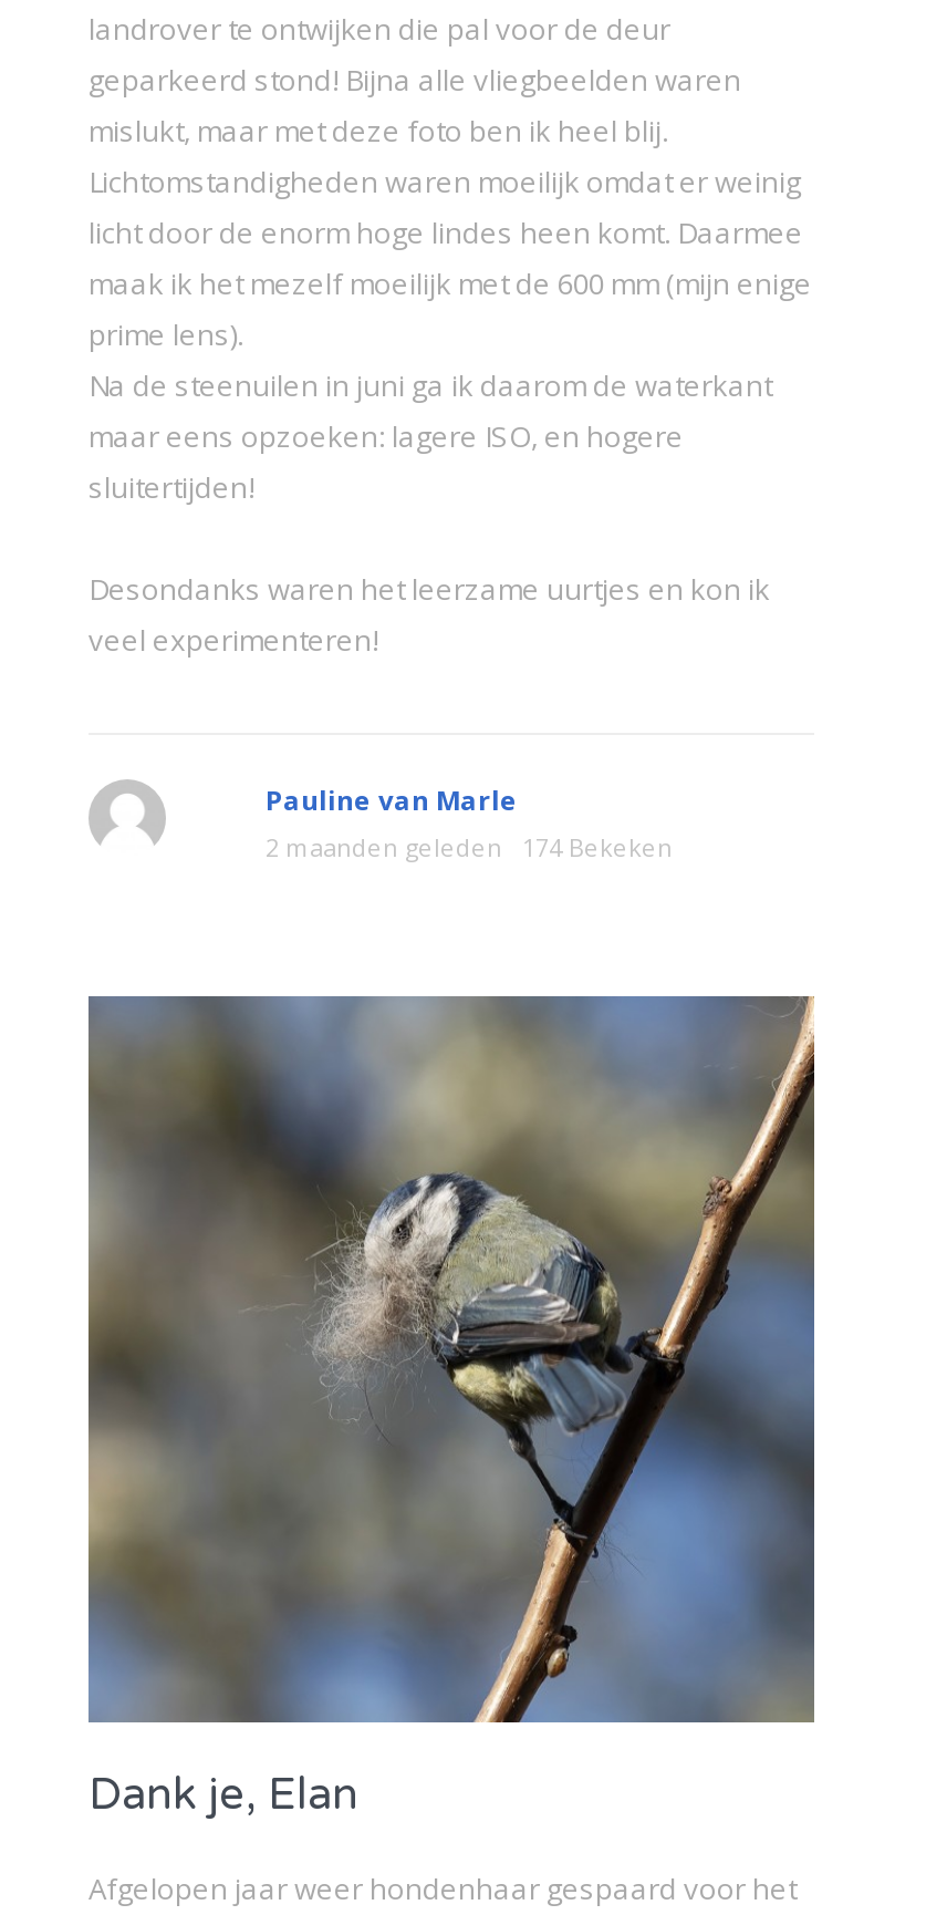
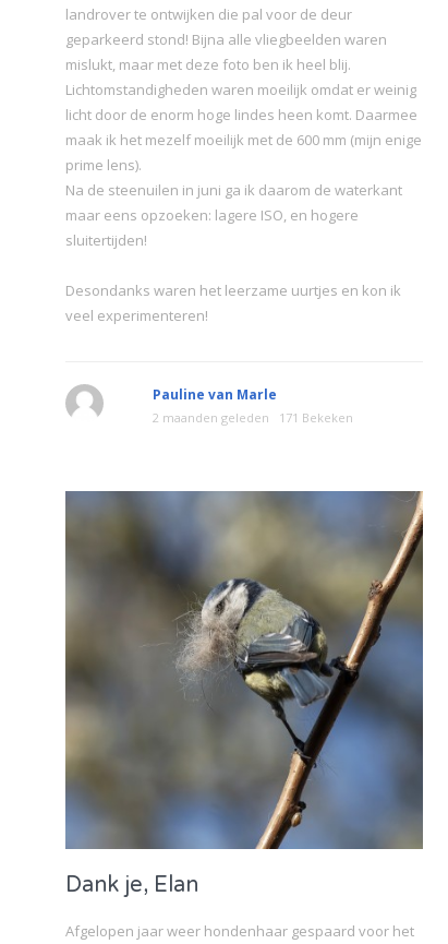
[266,831,673,864] 2 maanden geleden 174 Bekeken -> [153,409,353,426] 2 maanden geleden 171 Bekeken

